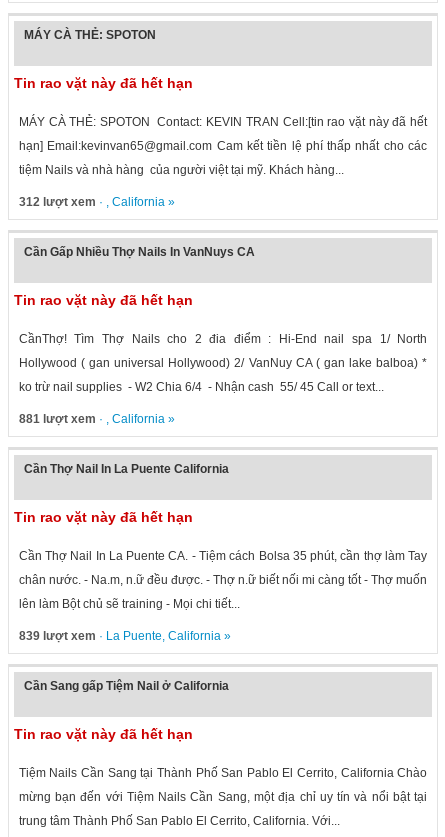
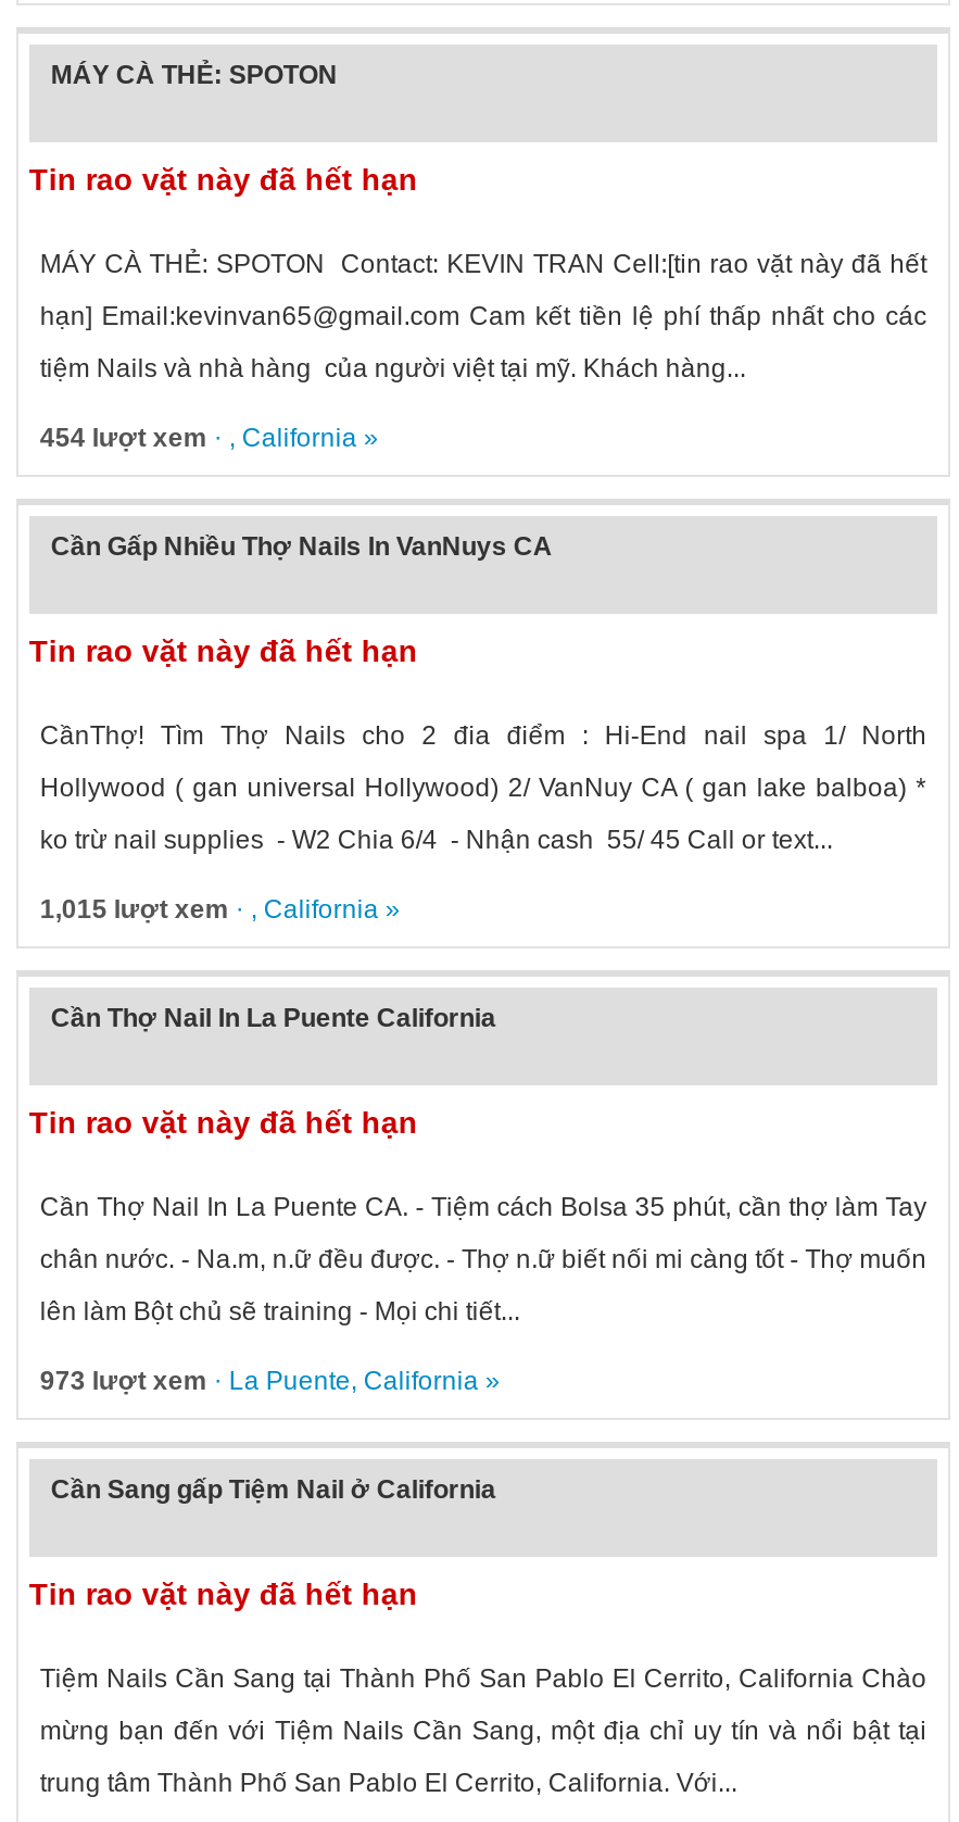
[19,195,175,209] 312 lượt xem · , California» -> [40,423,379,453] 454 lượt xem · , California»
[19,412,175,426] 881 lượt xem · , California» -> [40,894,401,925] 1,015 lượt xem · , California»
[19,629,231,643] 839 lượt xem · La Puente, California» -> [40,1366,500,1396] 973 lượt xem · La Puente, California»

